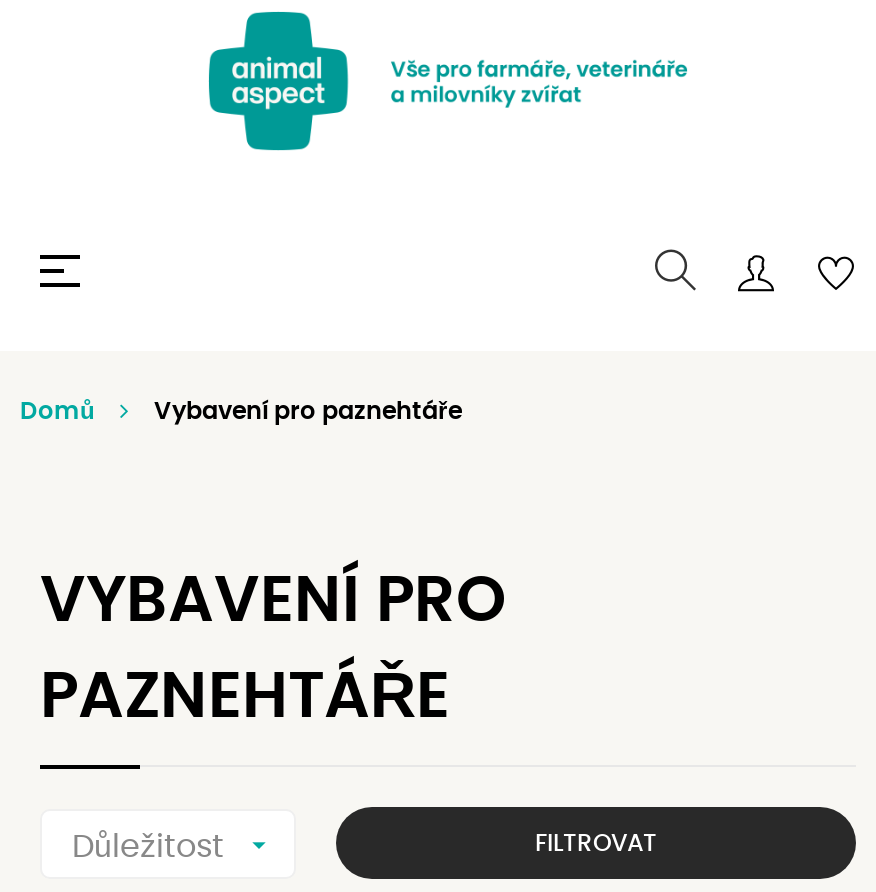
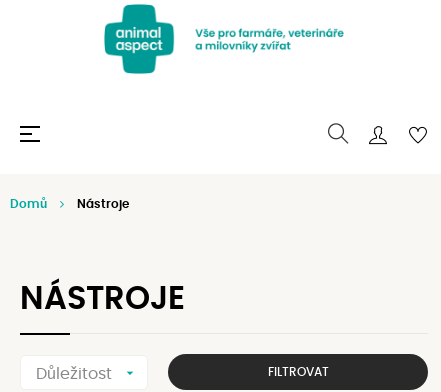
[40,399,506,729] Vybavení pro paznehtáře | VYBAVENÍ PRO | PAZNEHTÁŘE -> [20,198,185,315] Nástroje | NÁSTROJE

